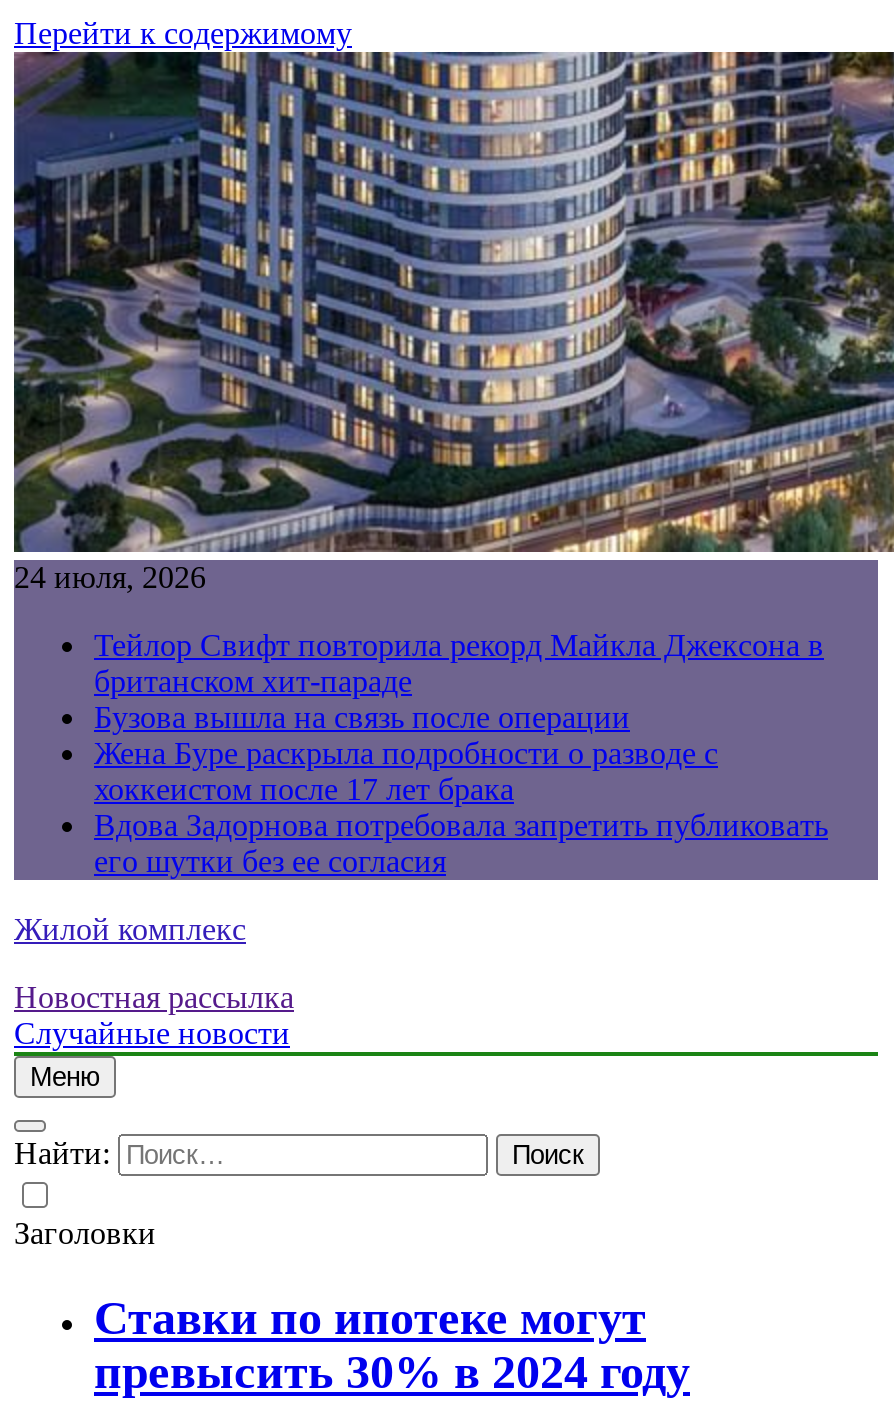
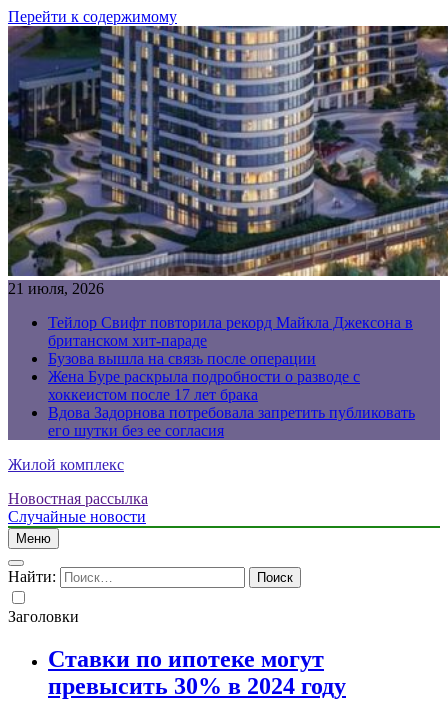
[14,560,206,594] 24 июля, 2026 -> [8,280,104,297] 21 июля, 2026

